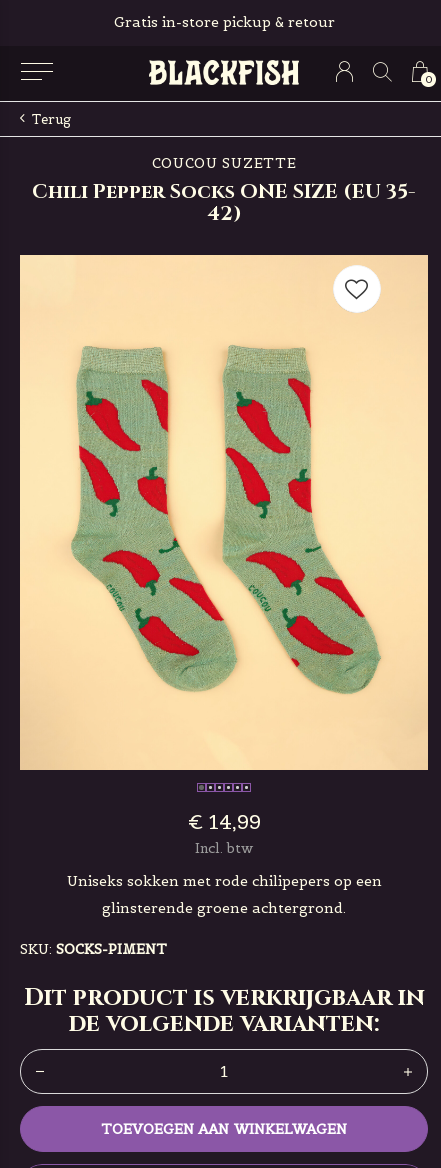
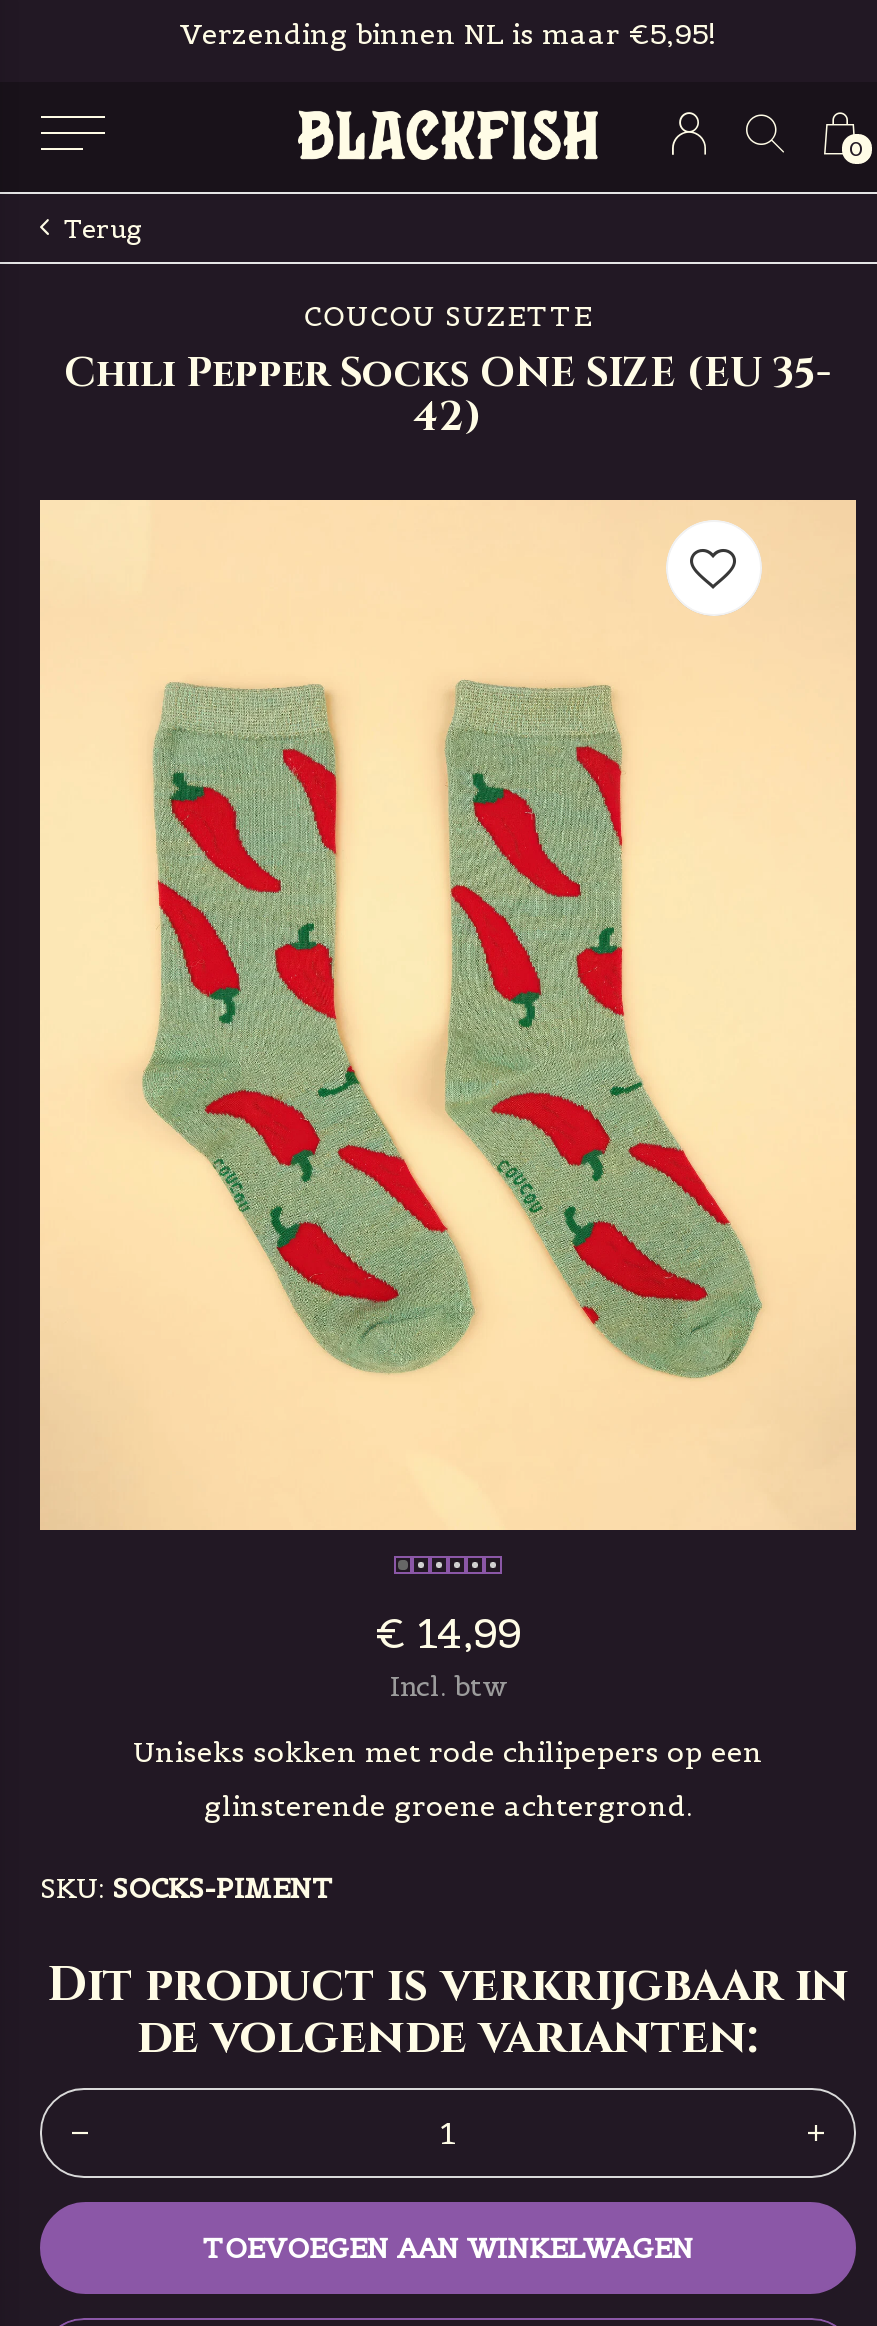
[113,13,334,31] Gratis in-store pickup & retour -> [180,16,716,52] Verzending binnen NL is maar €5,95!

